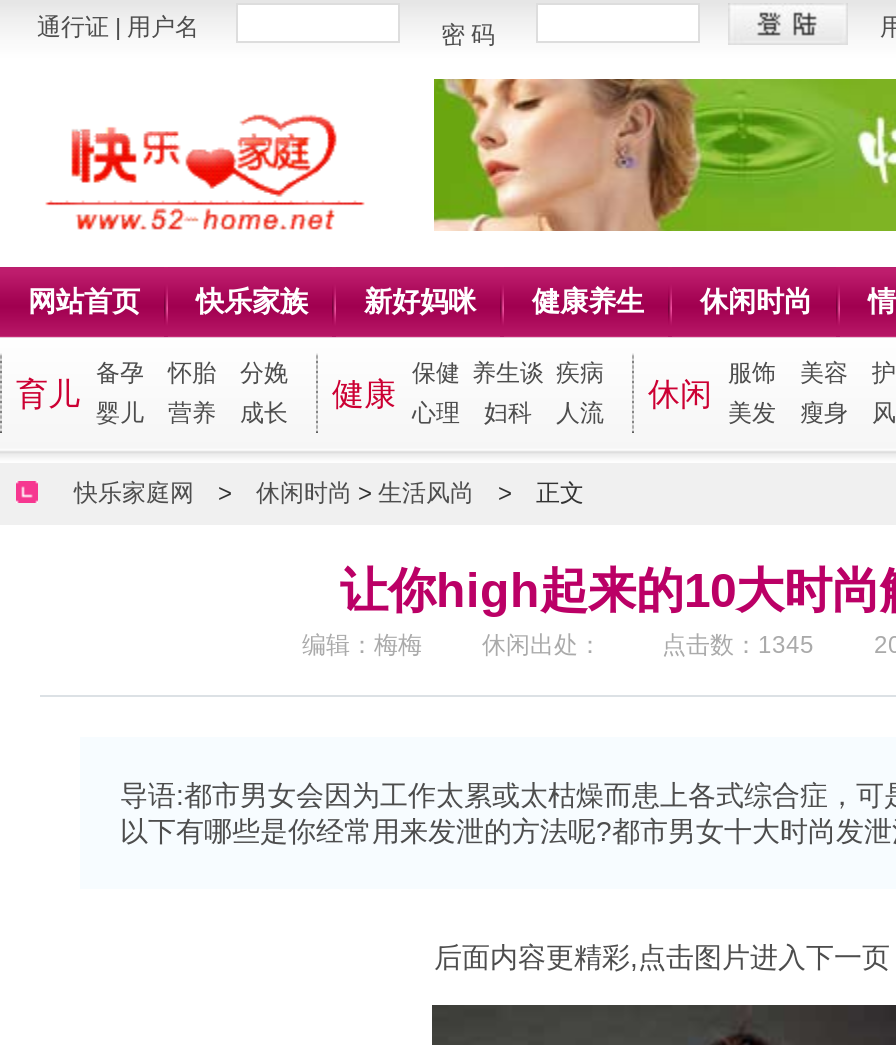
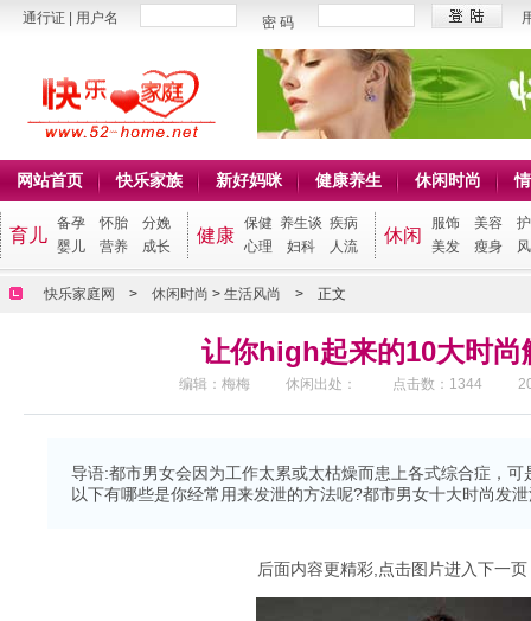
[662,631,814,659] 点击数：1345 -> [392,376,482,392] 点击数：1344

